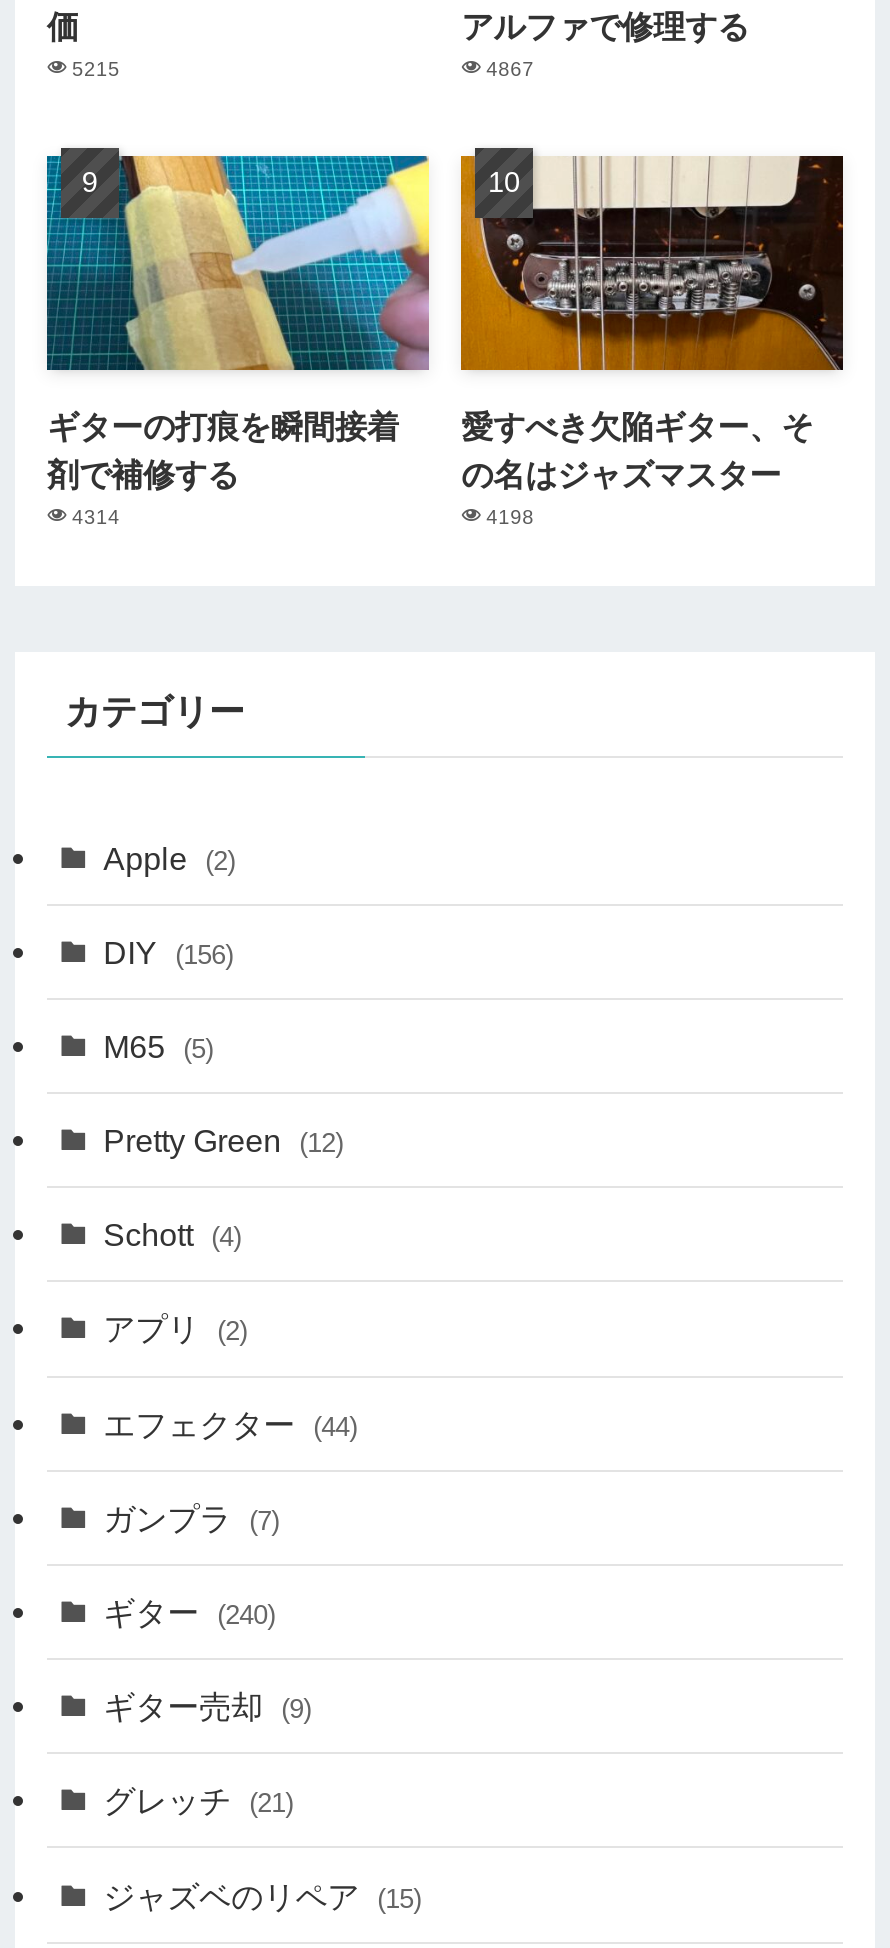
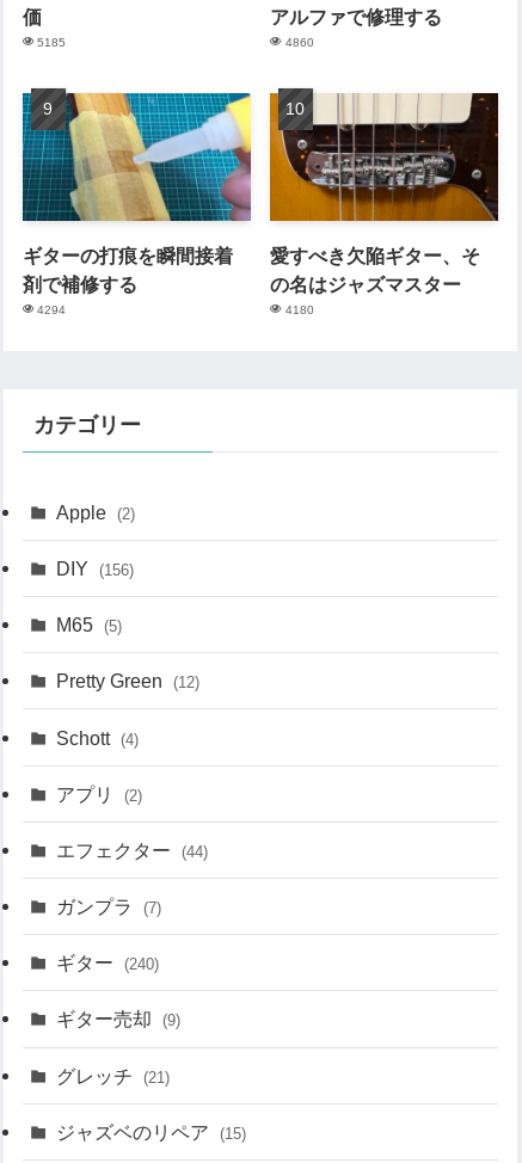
[72,59,120,81] 5215 -> [38,35,66,49] 5185
[486,59,534,81] 4867 -> [285,35,314,49] 4860
[72,507,120,529] 4314 -> [38,303,66,316] 4294
[486,507,534,529] 4198 -> [285,303,314,316] 4180

